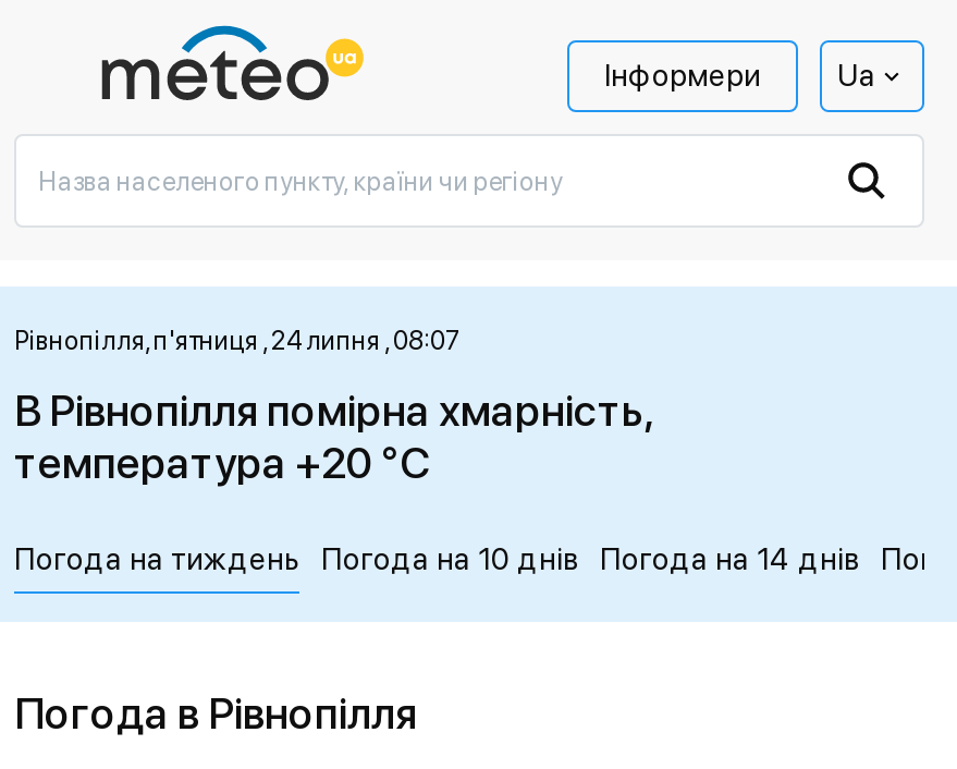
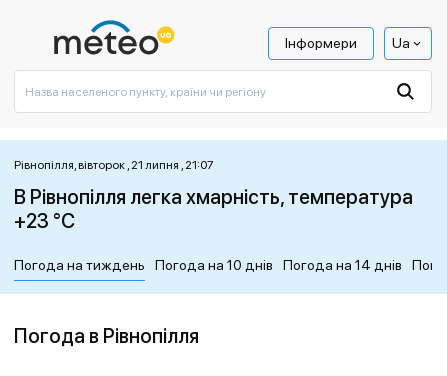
[14,326,461,356] Рівнопілля, п'ятниця , 24 липня , 08:07 -> [14,158,214,172] Рівнопілля, вівторок , 21 липня , 21:07
[14,384,652,489] В Рівнопілля помірна хмарність, | температура +20 °C -> [14,185,413,233] В Рівнопілля легка хмарність, температура | +23 °C

